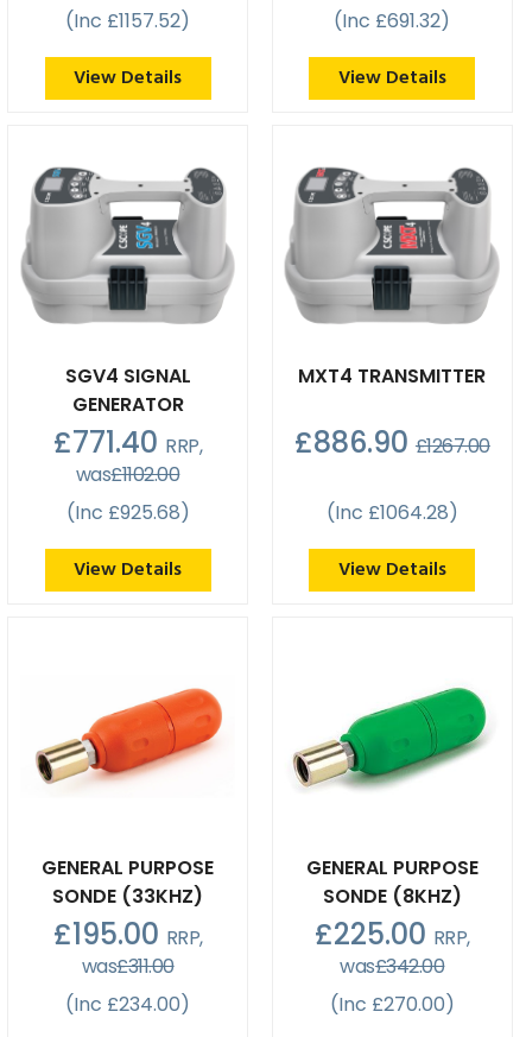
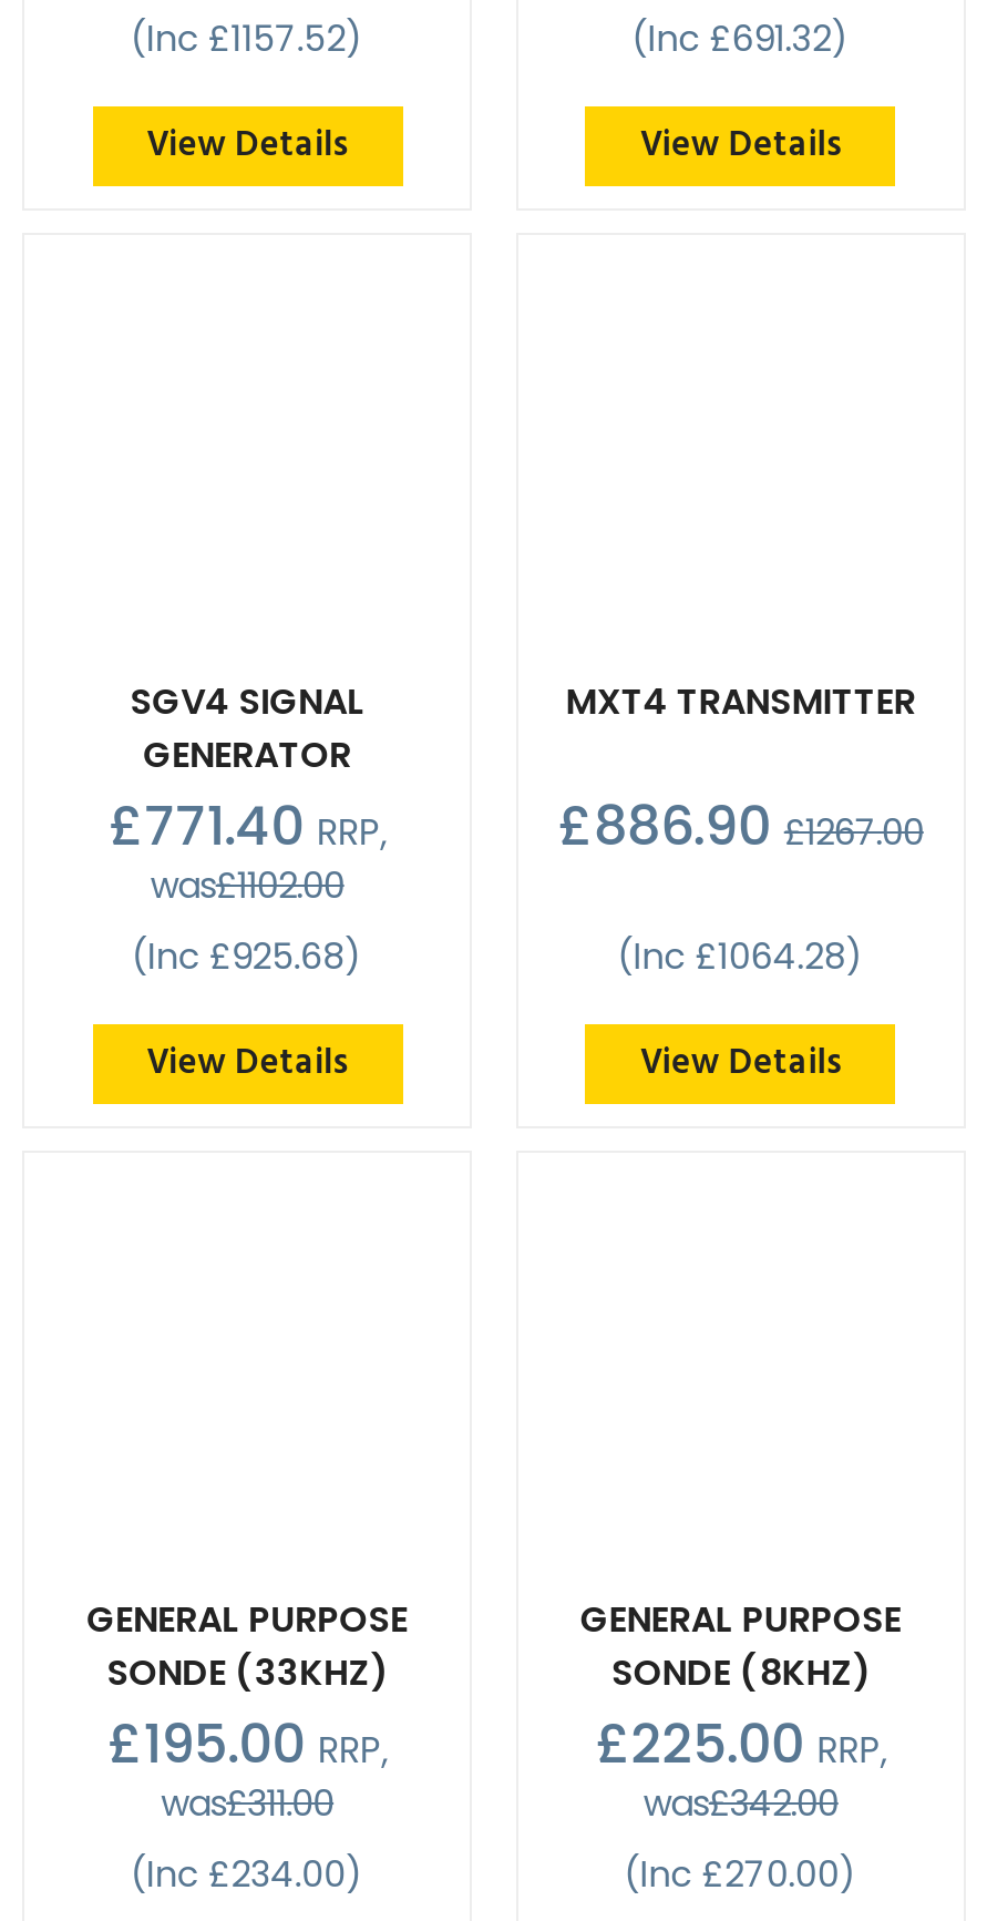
[20,166,234,324] [image] -> none
[284,166,499,324] [image] -> none
[36,688,223,785] [image] -> none
[292,687,487,789] [image] -> none

